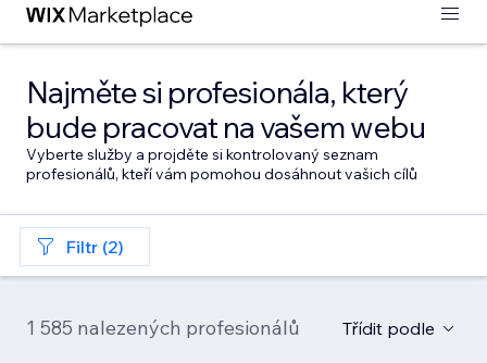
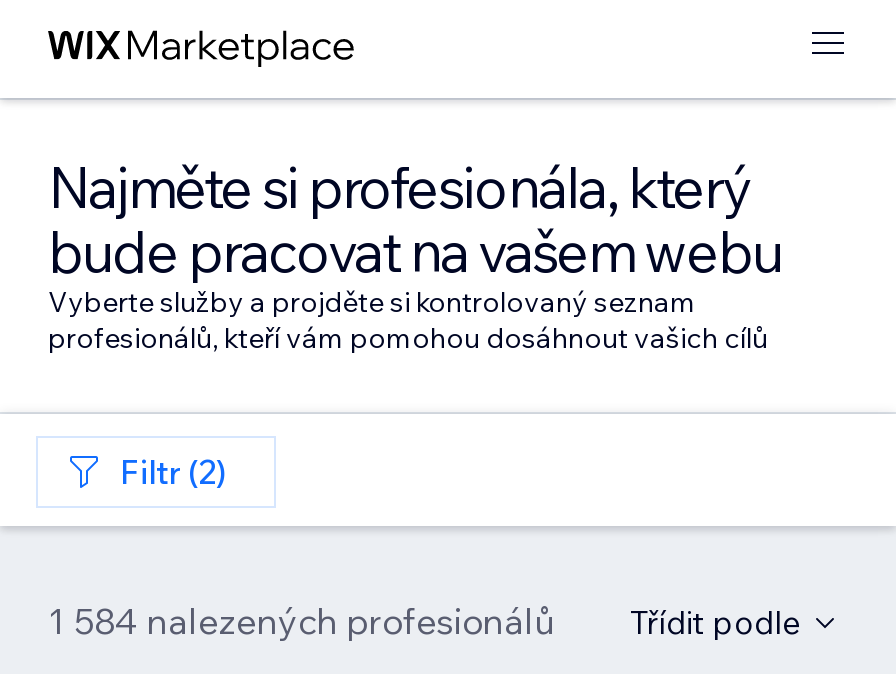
[26,315,300,340] 1 585 nalezených profesionálů -> [48,598,556,644] 1 584 nalezených profesionálů

